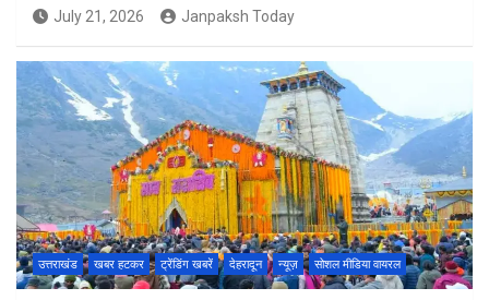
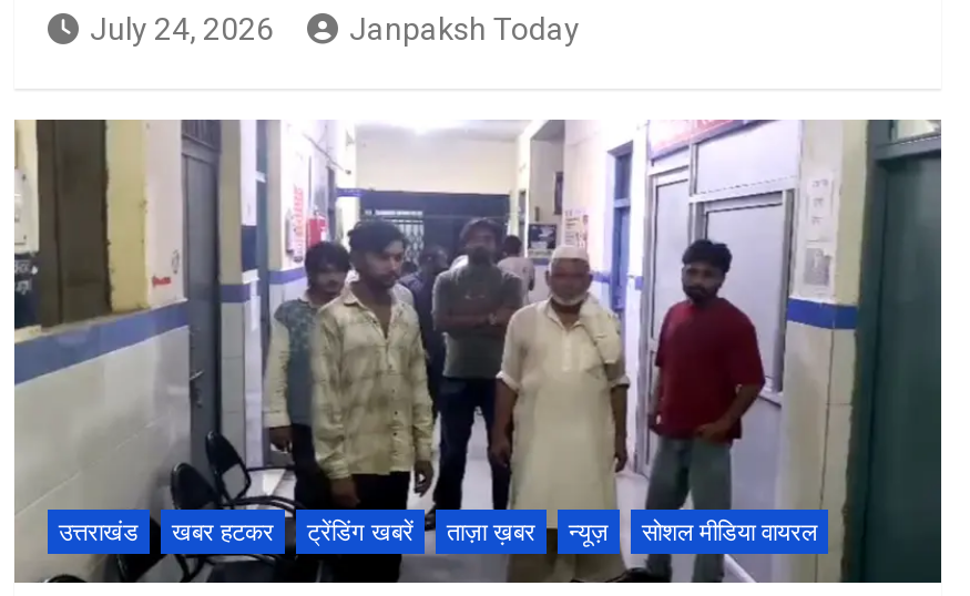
[53,8,144,25] July 21, 2026 -> [90,10,274,46] July 24, 2026
[15,60,474,290] [image] | देहरादून -> [12,116,943,586] [image] | ताज़ा ख़बर

